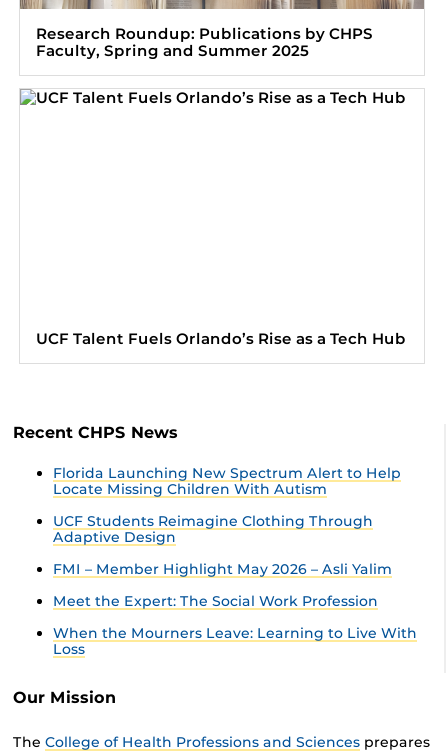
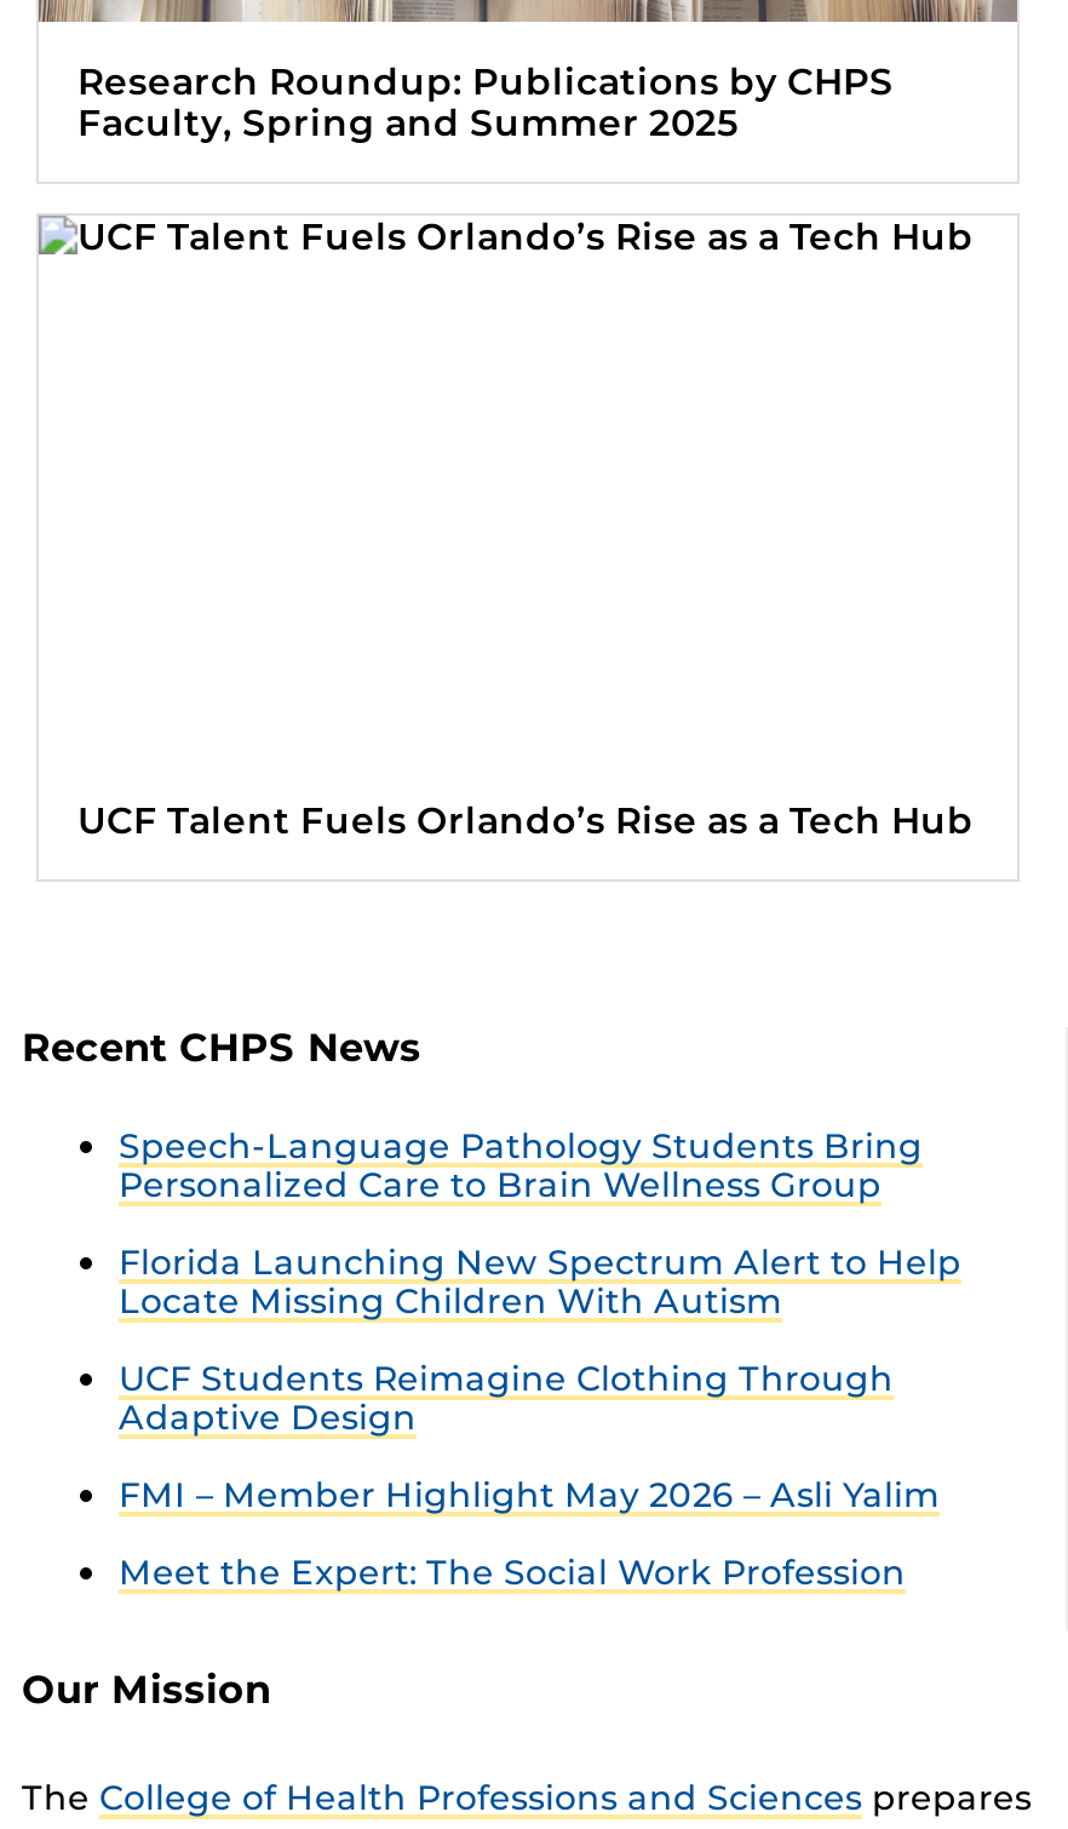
none -> [119,1124,923,1207] Speech-Language Pathology Students Bring | Personalized Care to Brain Wellness Group
moved [53,464,401,610] -> [119,1241,961,1594]: Florida Launching New Spectrum Alert to Help | Locate Missing Children With Autism | UCF Students Reimagine Clothing Through | Adaptive Design | FMI – Member Highlight May 2026 – Asli Yalim | Meet the Expert: The Social Work Profession
[53,624,417,658] When the Mourners Leave: Learning to Live With | Loss -> none

